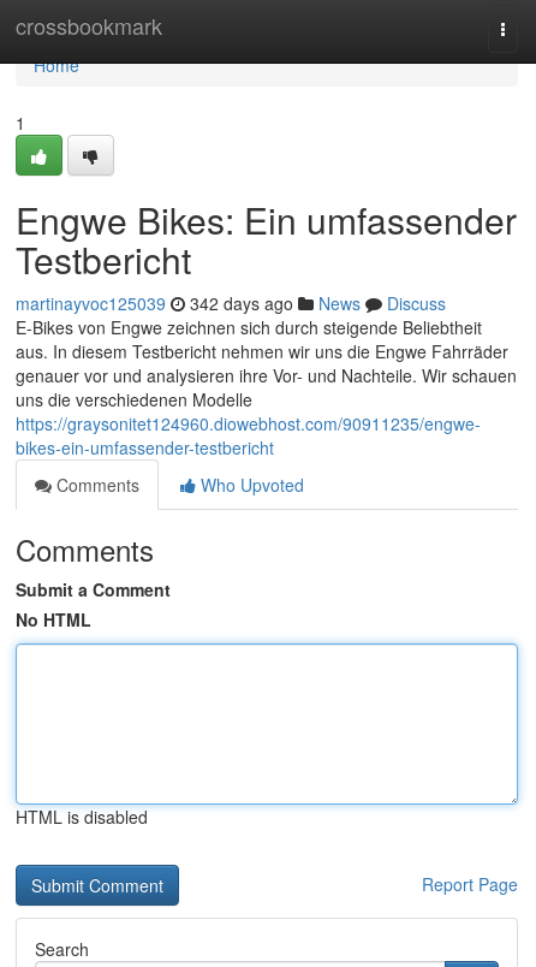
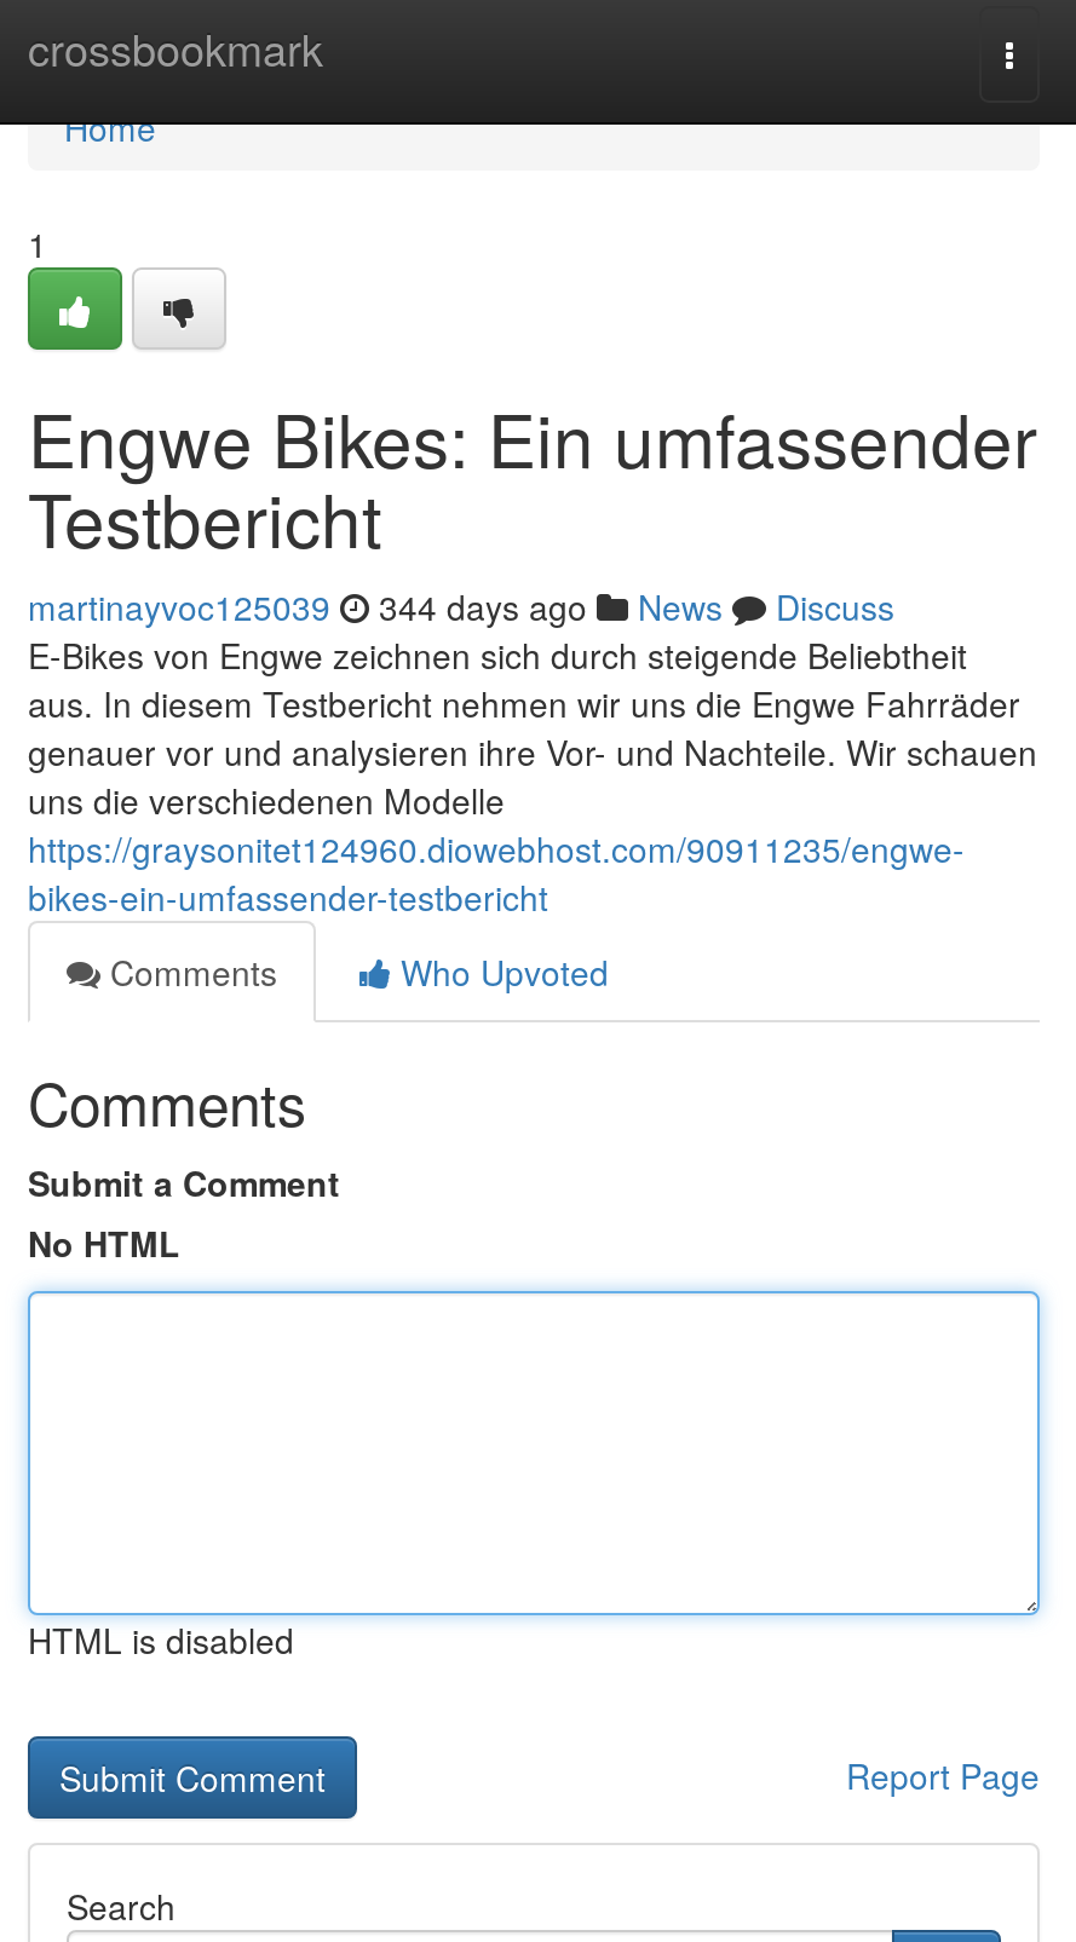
[16,291,446,315] martinayvoc125039 342 days ago News Discuss -> [28,582,894,630] martinayvoc125039 344 days ago News Discuss

